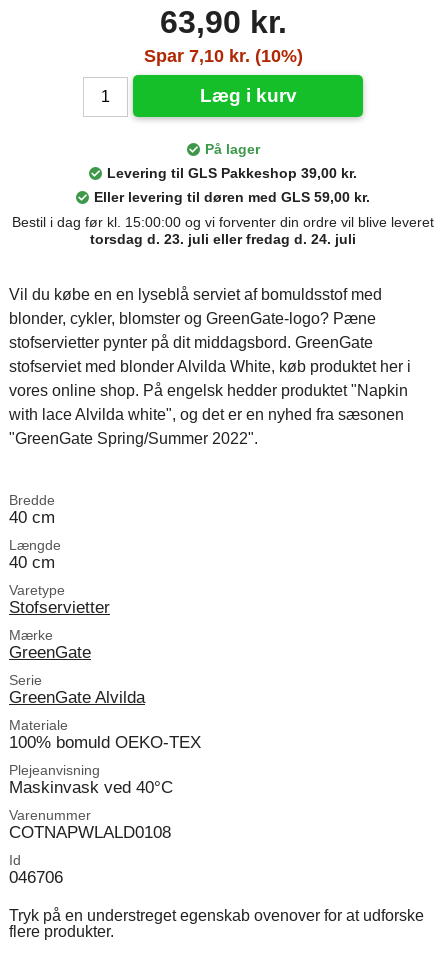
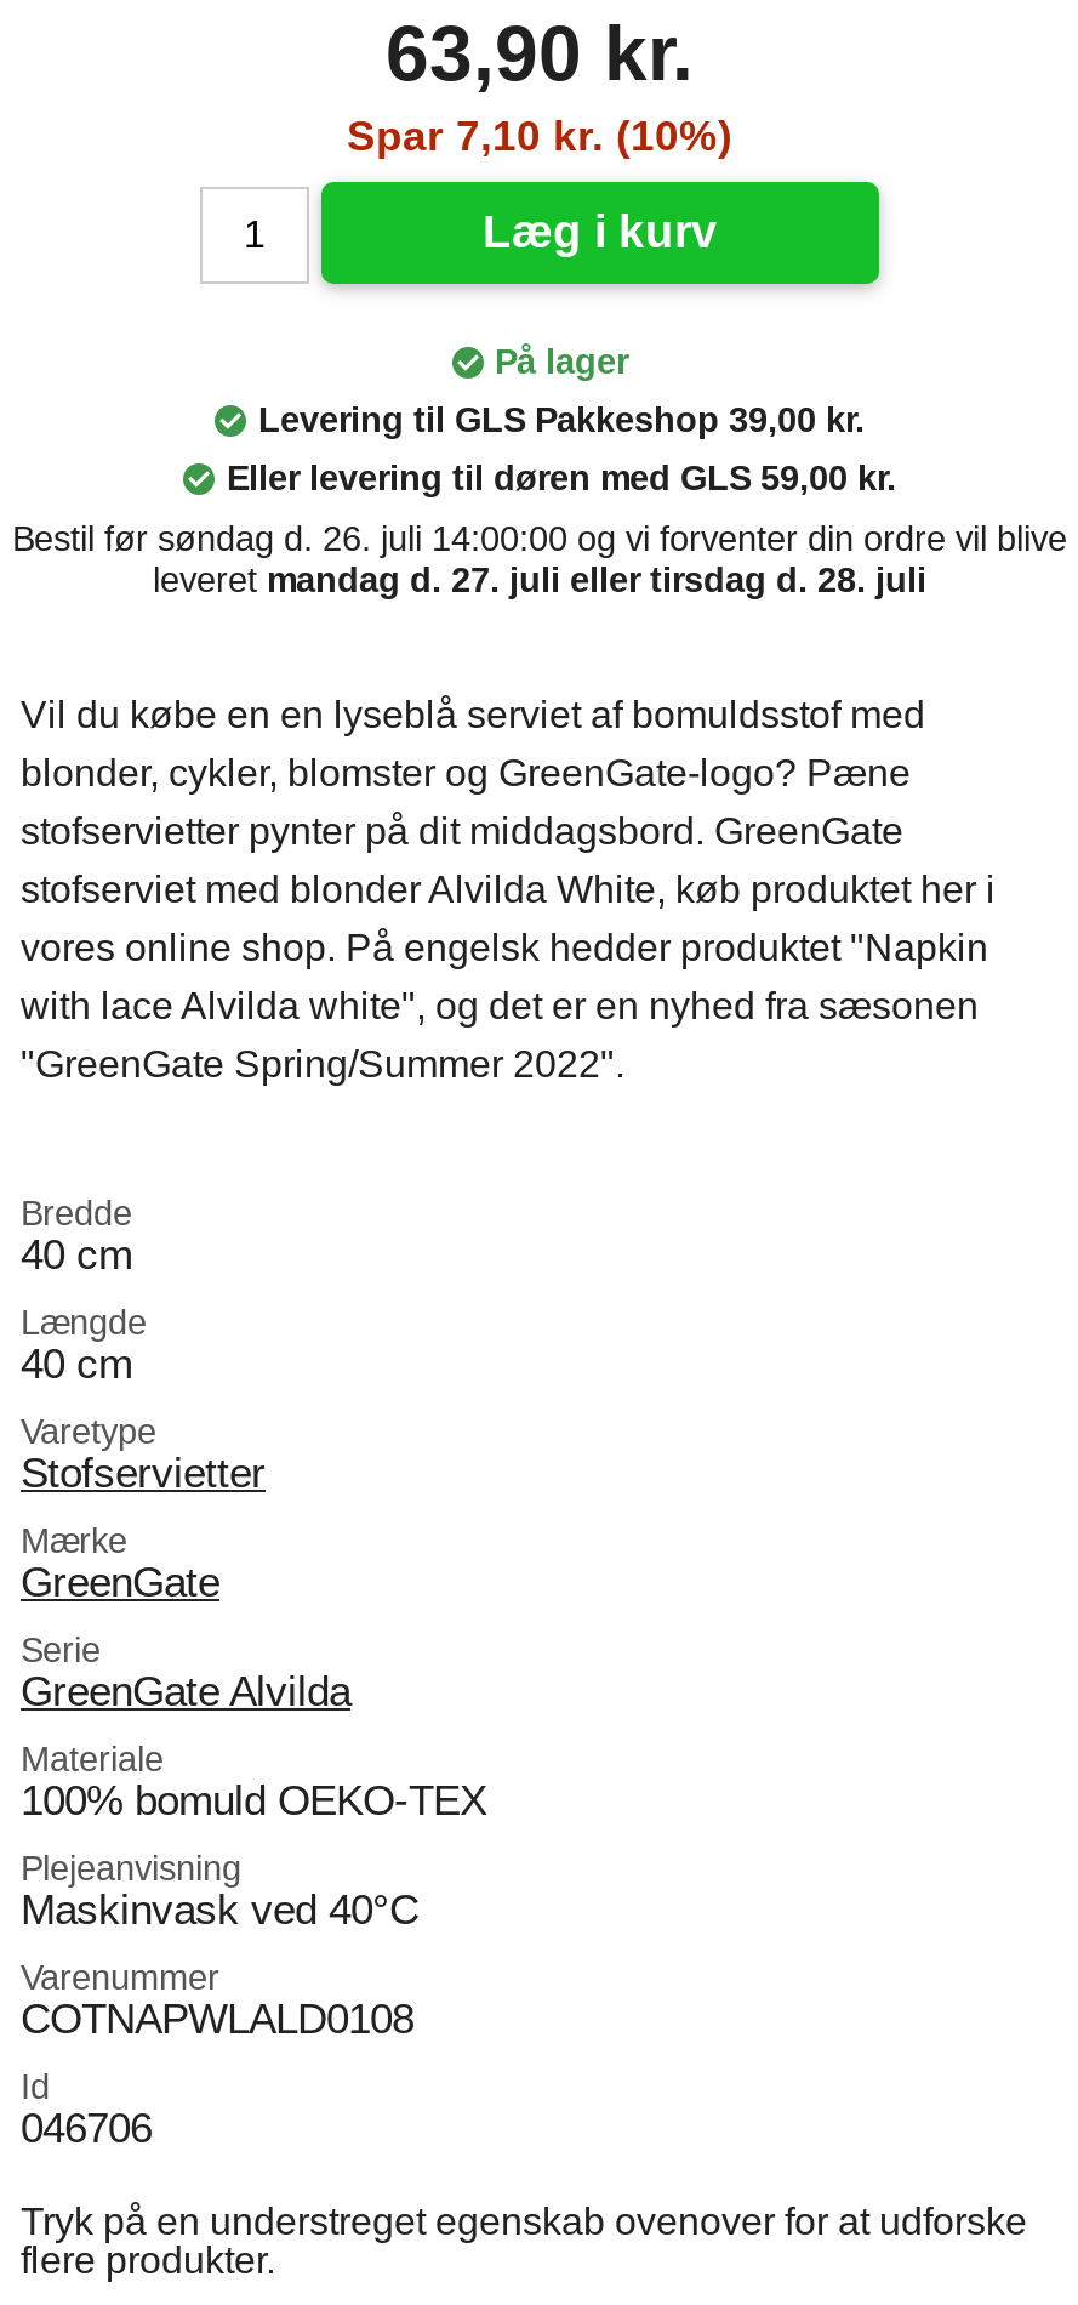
[12,214,434,247] Bestil i dag før kl. 15:00:00 og vi forventer din ordre vil blive leveret | torsdag d. 23. juli eller fredag d. 24. juli -> [12,519,1067,599] Bestil før søndag d. 26. juli 14:00:00 og vi forventer din ordre vil blive | leveret mandag d. 27. juli eller tirsdag d. 28. juli

